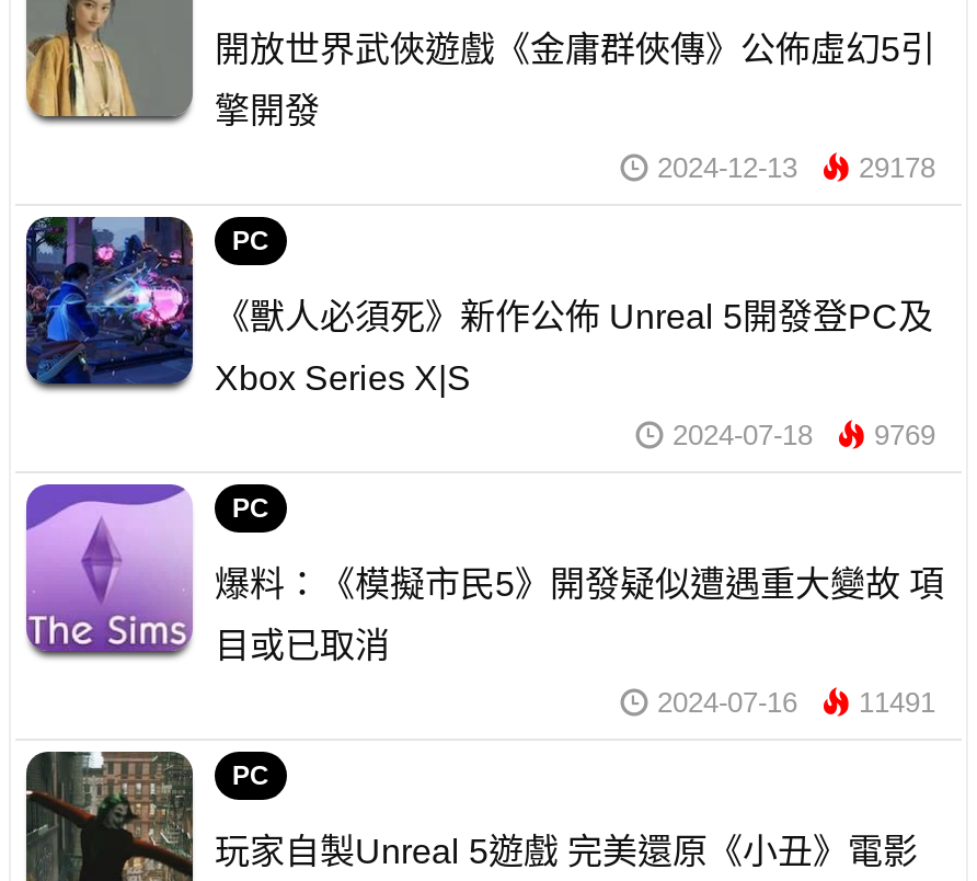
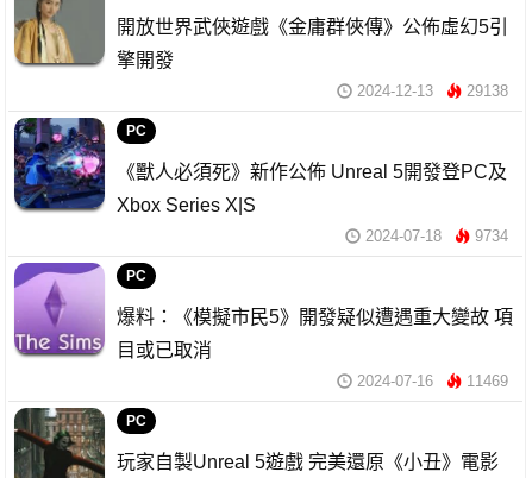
[657,151,935,183] 2024-12-13 29178 -> [357,82,508,100] 2024-12-13 29138
[673,418,935,451] 2024-07-18 9769 -> [365,227,508,245] 2024-07-18 9734
[657,685,935,718] 2024-07-16 11491 -> [357,372,508,390] 2024-07-16 11469

